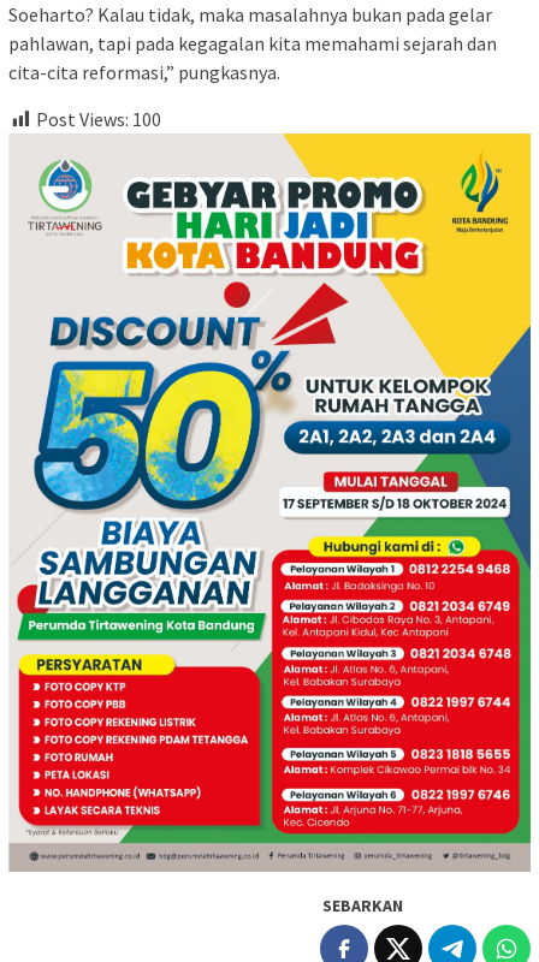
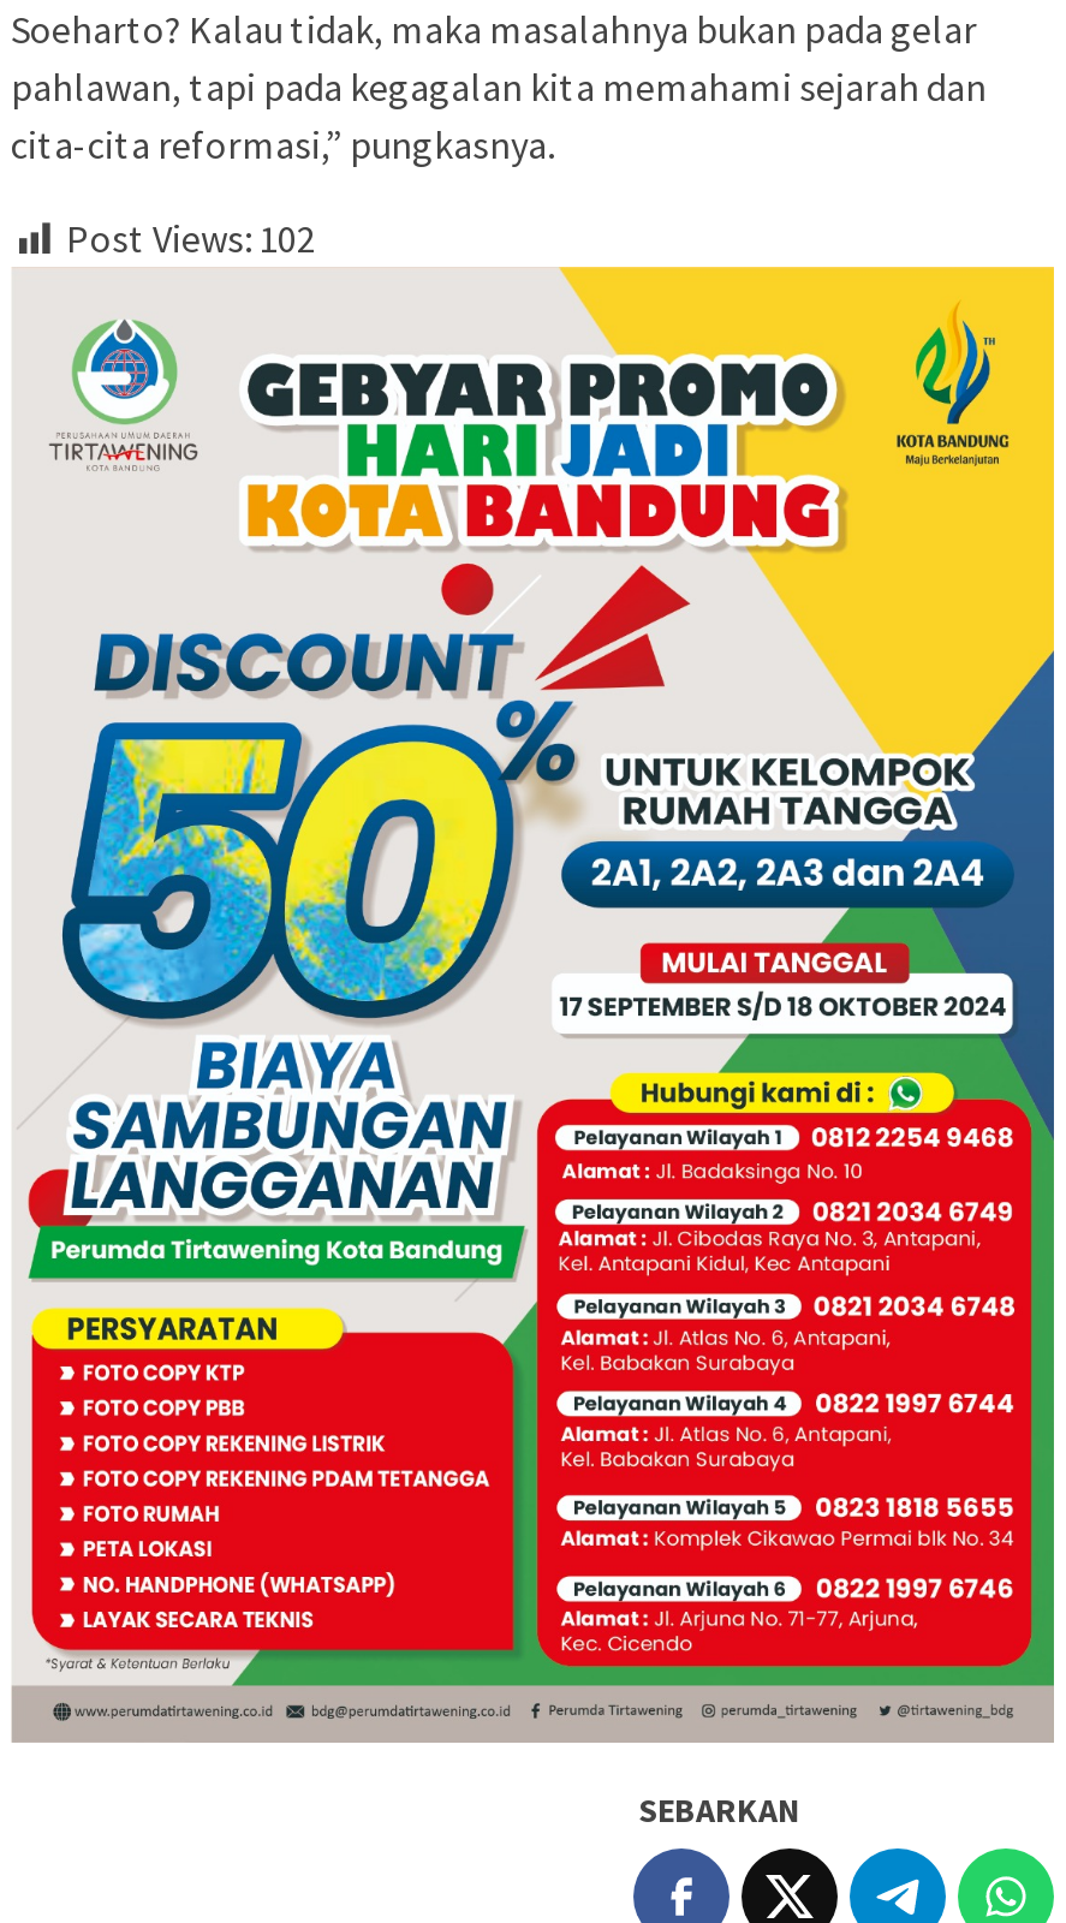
[36,107,161,131] Post Views: 100 -> [66,215,316,263] Post Views: 102

